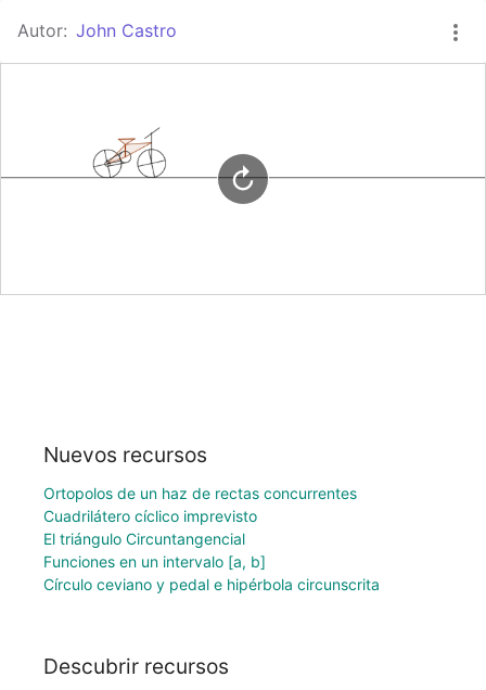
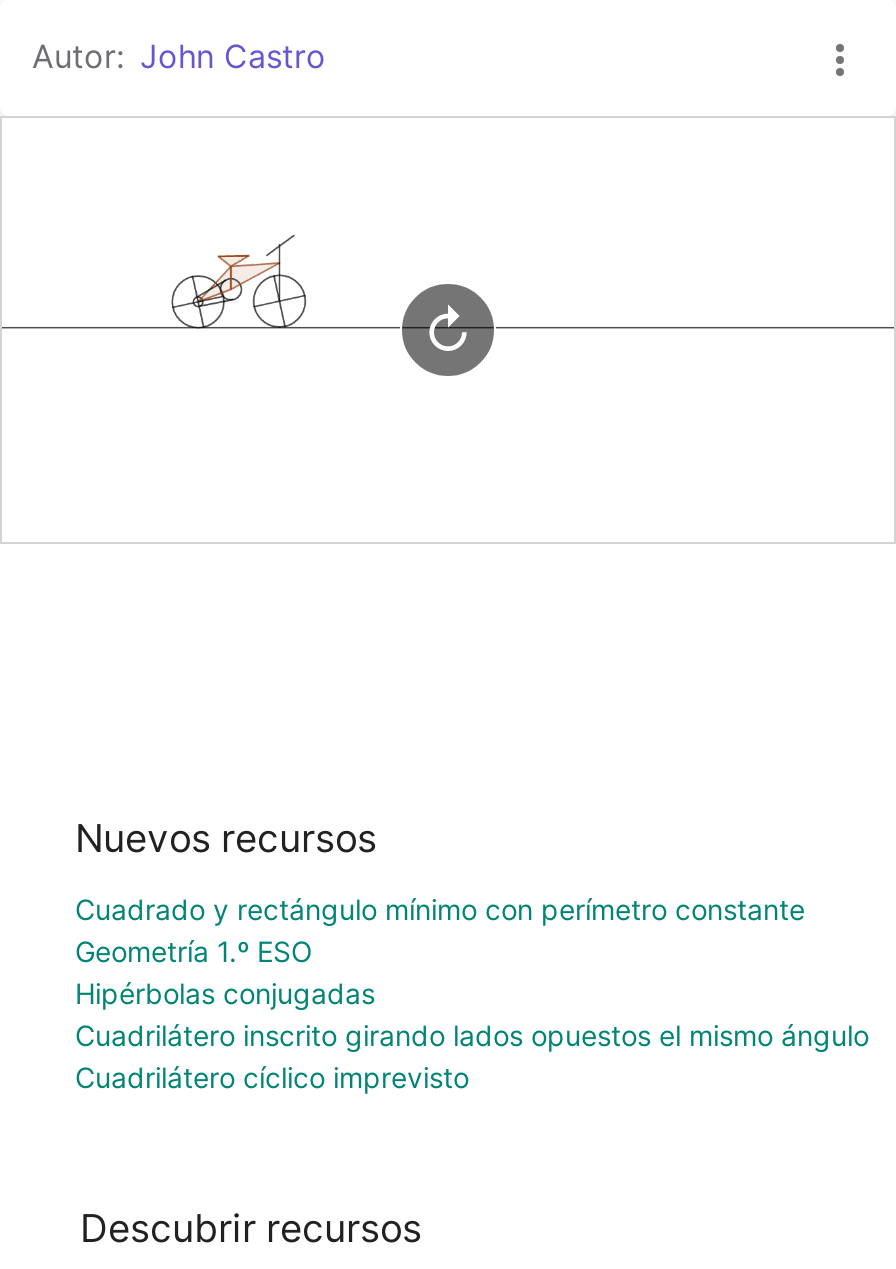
[43,484,357,502] Ortopolos de un haz de rectas concurrentes -> [75,892,869,1052] Cuadrado y rectángulo mínimo con perímetro constante | Geometría 1.º ESO | Hipérbolas conjugadas | Cuadrilátero inscrito girando lados opuestos el mismo ángulo
moved [43,506,257,525] -> [75,1060,469,1094]: Cuadrilátero cíclico imprevisto
[43,529,380,593] El triángulo Circuntangencial | Funciones en un intervalo [a, b] | Círculo ceviano y pedal e hipérbola circunscrita -> none

